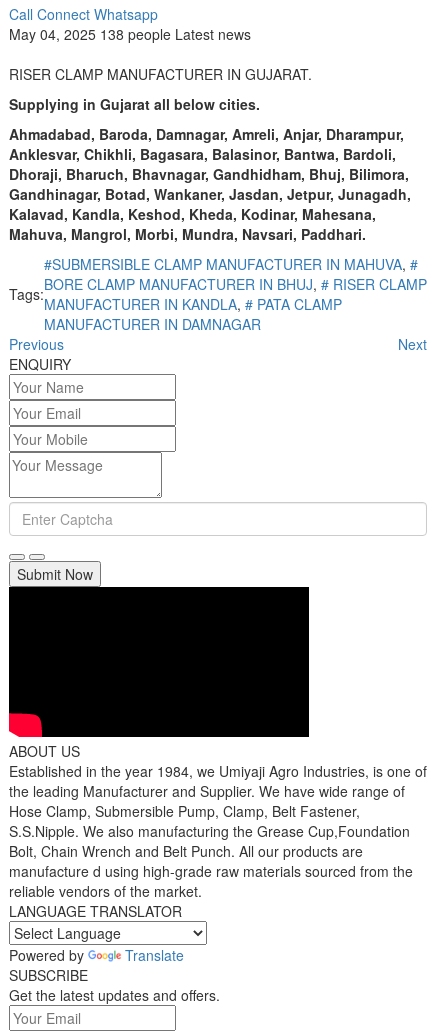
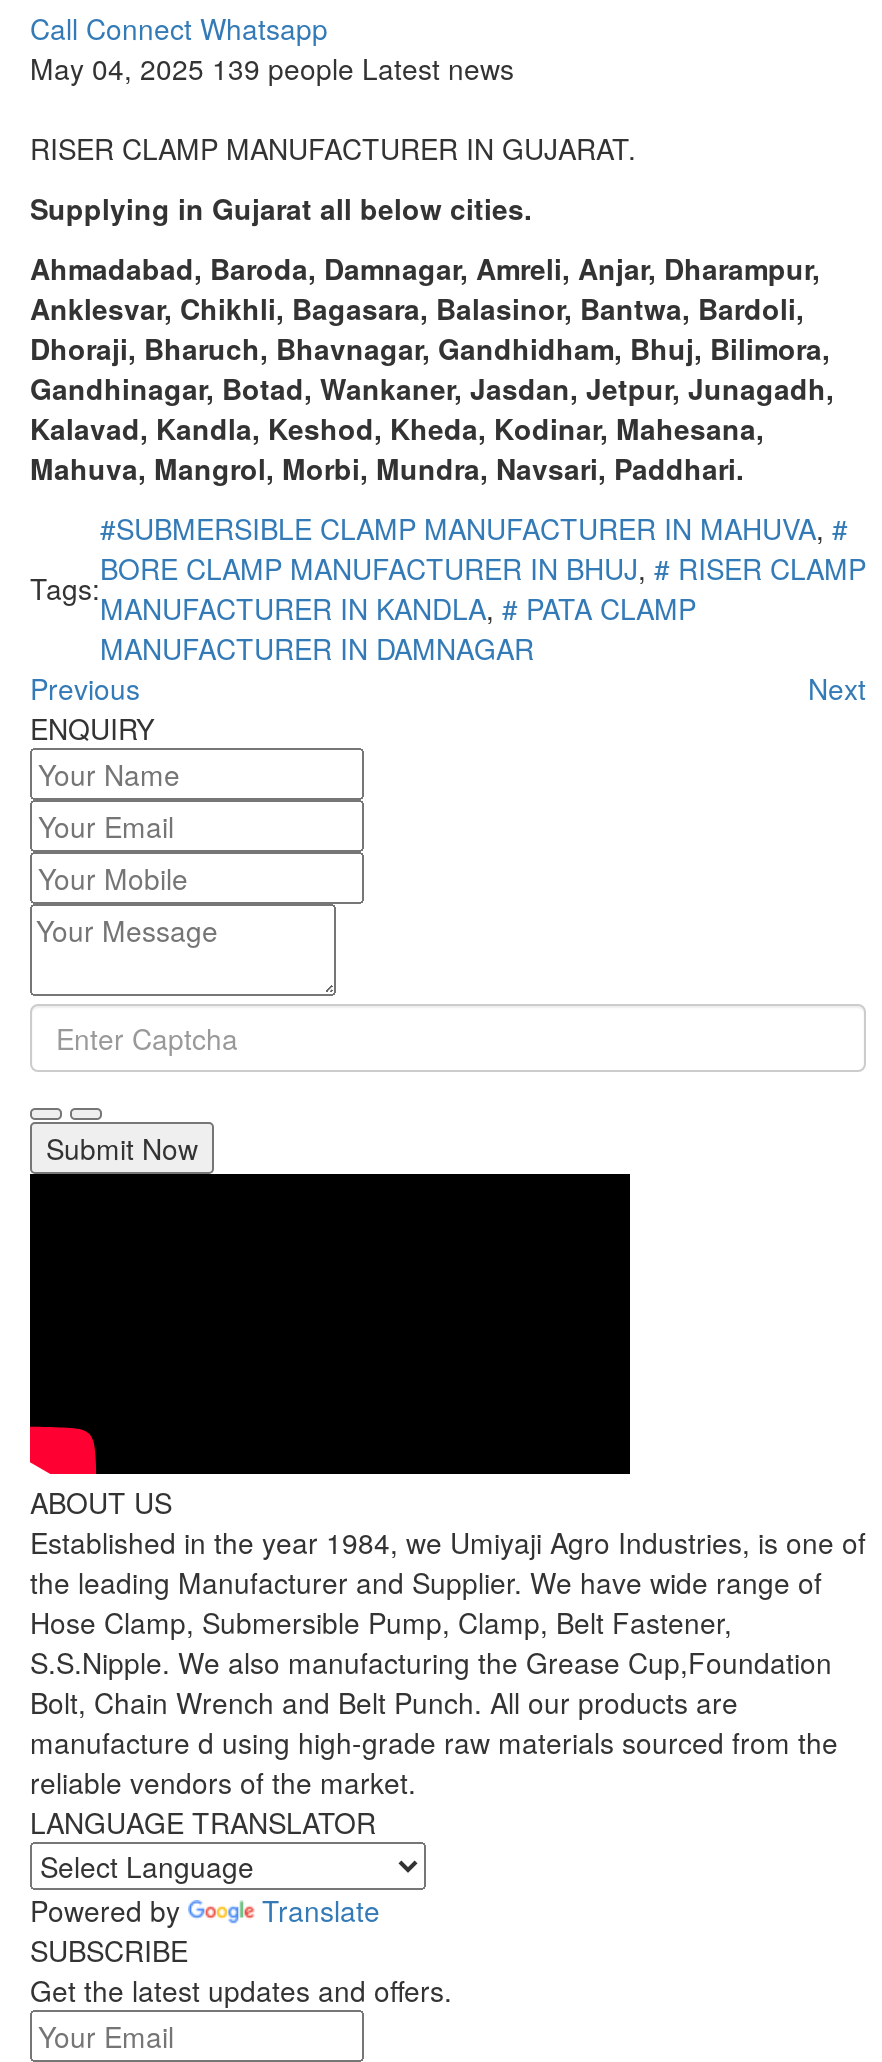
[9,24,251,44] May 04, 2025 138 people Latest news -> [30,48,514,88] May 04, 2025 139 people Latest news

